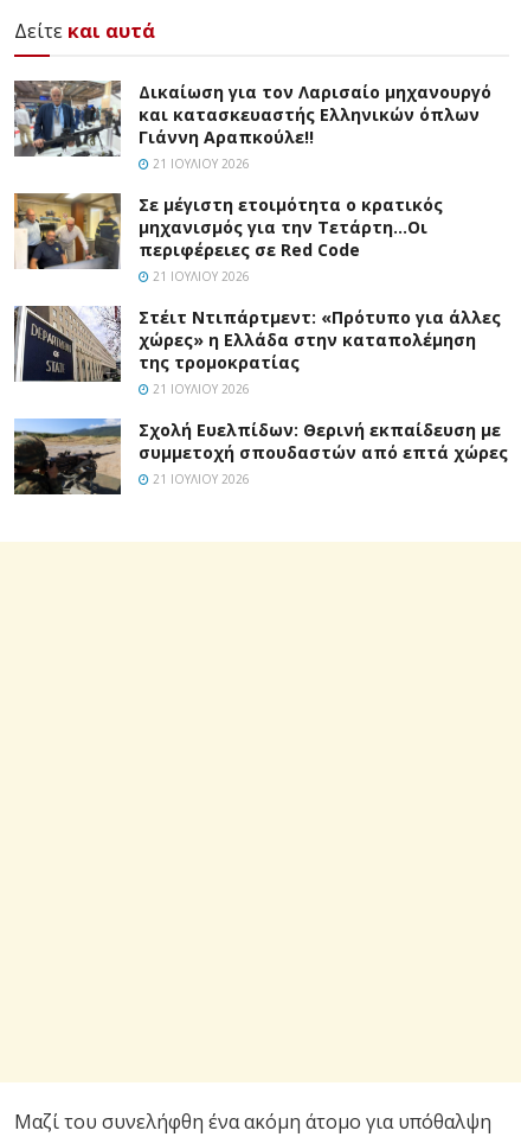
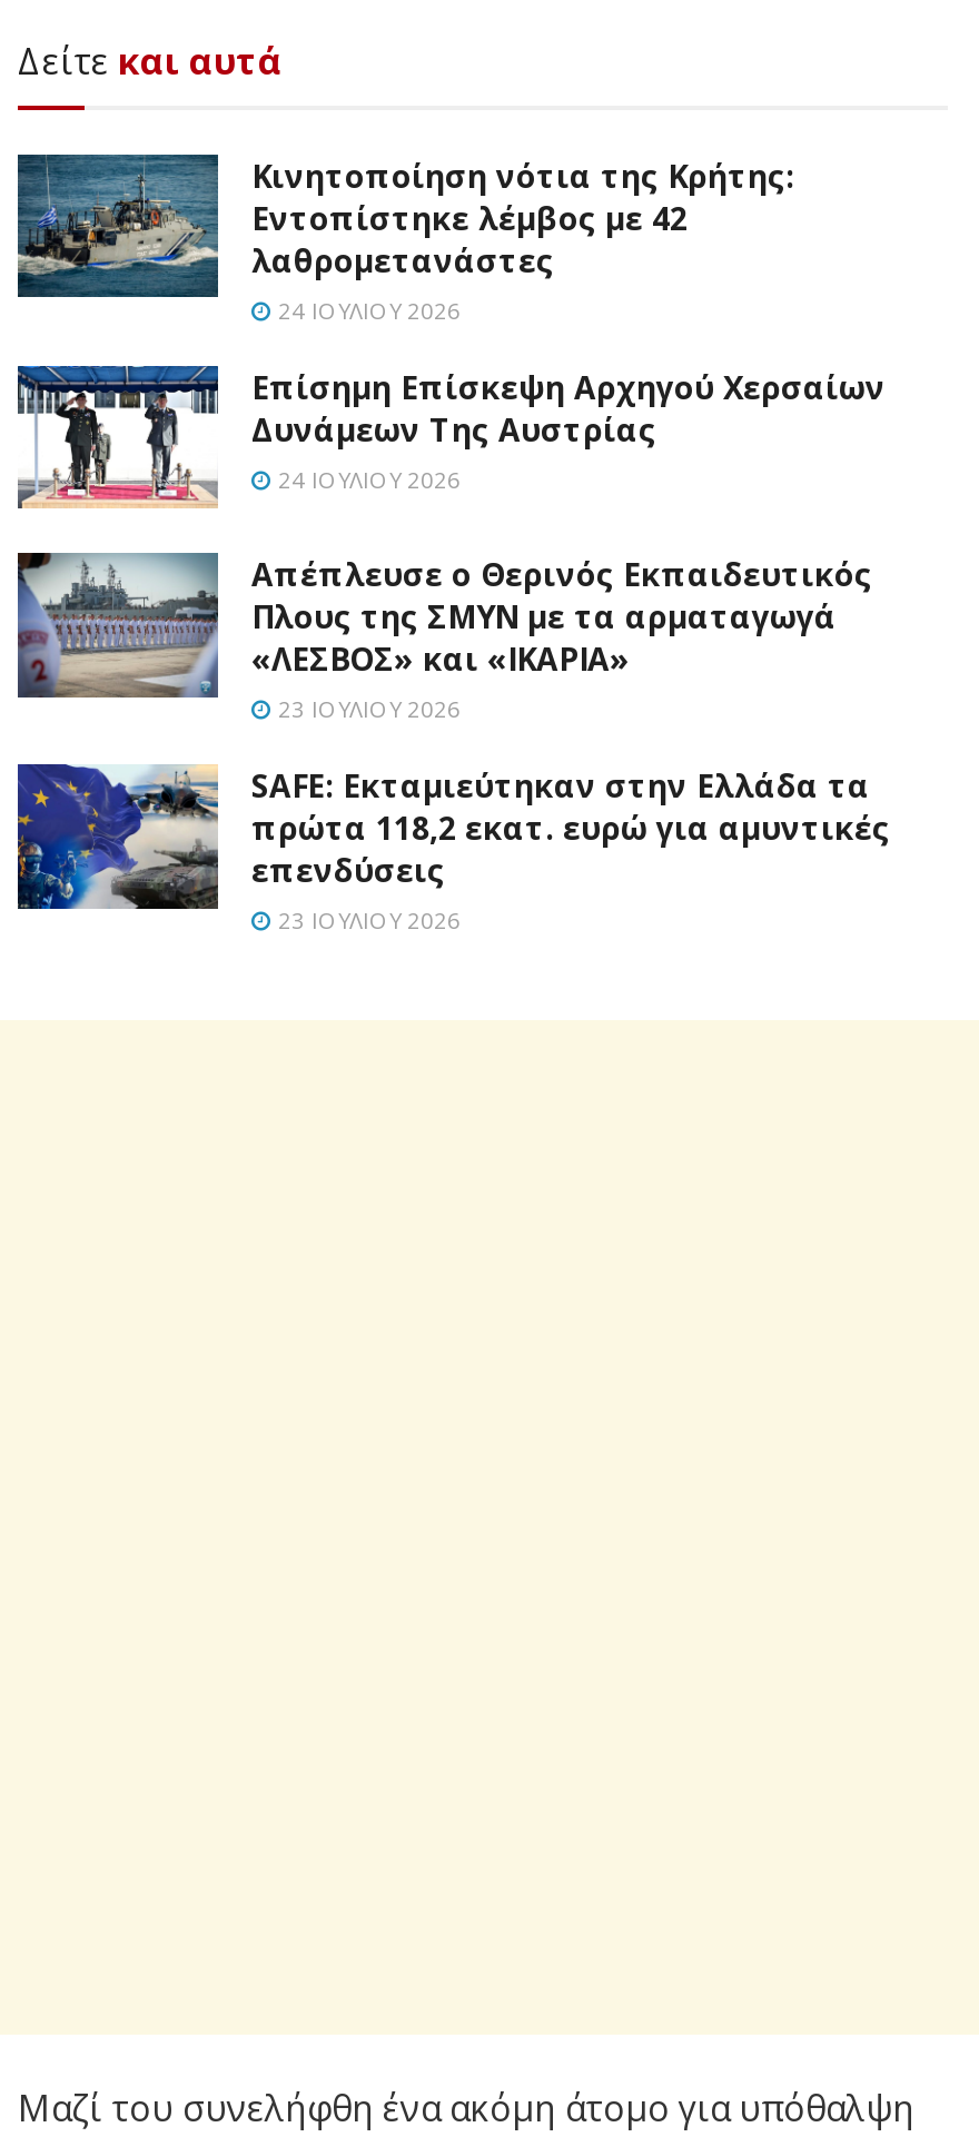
[13,79,491,172] [image] | Δικαίωση για τον Λαρισαίο μηχανουργό | και κατασκευαστής Ελληνικών όπλων | Γιάννη Αραπκούλε!! | 21 ΙΟΥΛΊΟΥ 2026 -> [16,152,794,326] [image] | Κινητοποίηση νότια της Κρήτης: | Εντοπίστηκε λέμβος με 42 | λαθρομετανάστες | 24 ΙΟΥΛΊΟΥ 2026
[13,192,443,284] [image] | Σε μέγιστη ετοιμότητα ο κρατικός | μηχανισμός για την Τετάρτη…Οι | περιφέρειες σε Red Code | 21 ΙΟΥΛΊΟΥ 2026 -> [16,364,886,508] [image] | Επίσημη Επίσκεψη Αρχηγού Χερσαίων | Δυνάμεων Της Αυστρίας | 24 ΙΟΥΛΊΟΥ 2026
[13,293,501,397] [image] | Στέιτ Ντιπάρτμεντ: «Πρότυπο για άλλες | χώρες» η Ελλάδα στην καταπολέμηση | της τρομοκρατίας | 21 ΙΟΥΛΊΟΥ 2026 -> [16,551,872,725] [image] | Απέπλευσε ο Θερινός Εκπαιδευτικός | Πλους της ΣΜΥΝ με τα αρματαγωγά | «ΛΕΣΒΟΣ» και «ΙΚΑΡΙΑ» | 23 ΙΟΥΛΊΟΥ 2026
[13,405,508,496] [image] | Σχολή Ευελπίδων: Θερινή εκπαίδευση με | συμμετοχή σπουδαστών από επτά χώρες | 21 ΙΟΥΛΊΟΥ 2026 -> [16,762,890,936] [image] | SAFE: Εκταμιεύτηκαν στην Ελλάδα τα | πρώτα 118,2 εκατ. ευρώ για αμυντικές | επενδύσεις | 23 ΙΟΥΛΊΟΥ 2026

